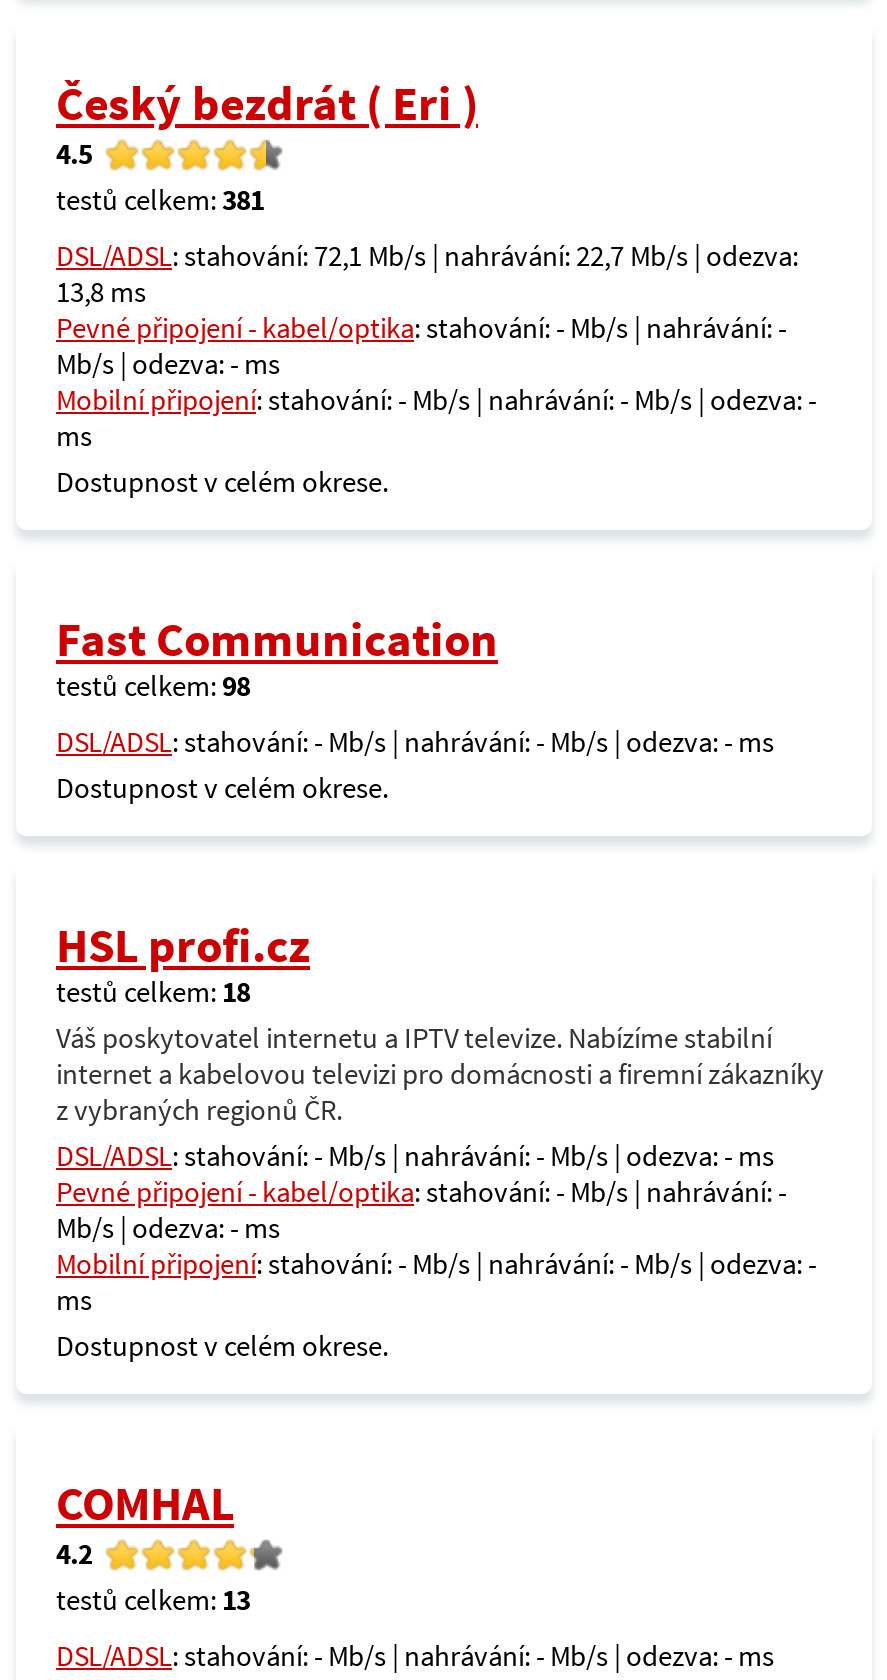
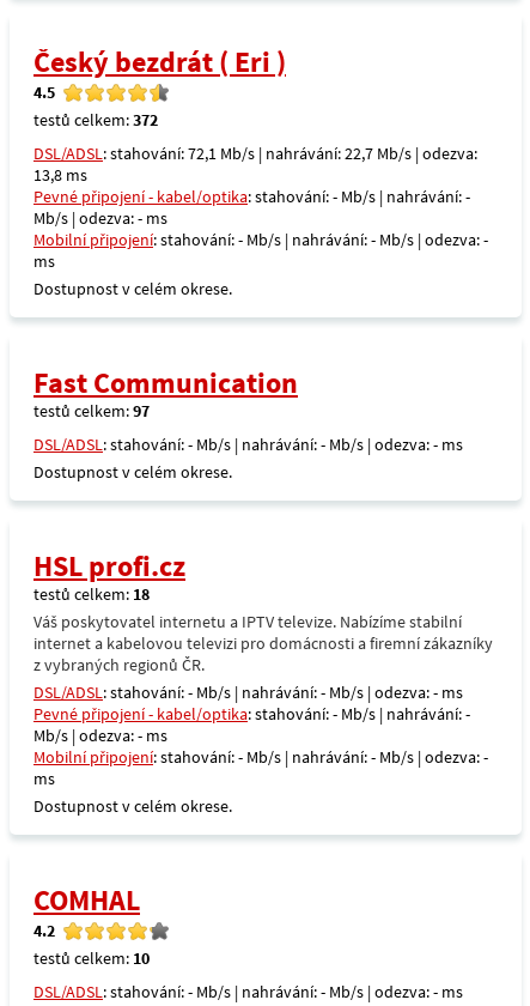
[56,182,264,218] testů celkem: 381 -> [33,109,158,131] testů celkem: 372
[56,668,250,704] testů celkem: 98 -> [33,400,150,422] testů celkem: 97
[56,1582,250,1618] testů celkem: 13 -> [33,947,150,969] testů celkem: 10

